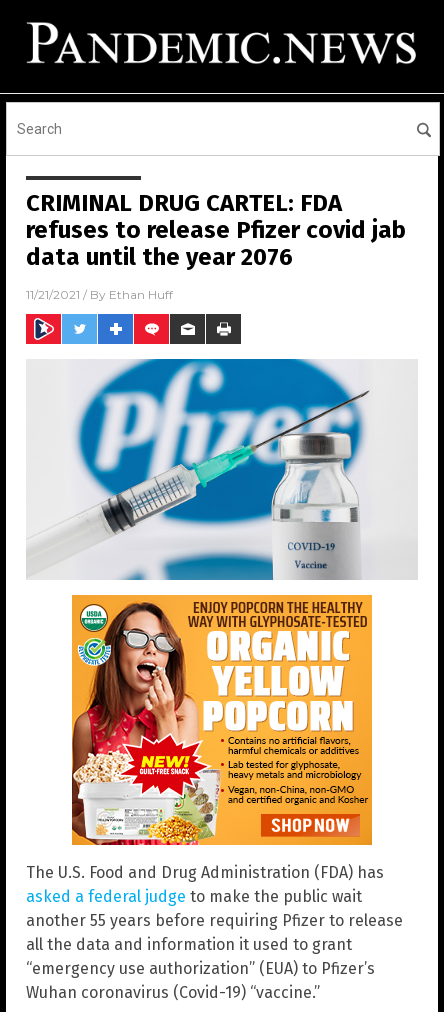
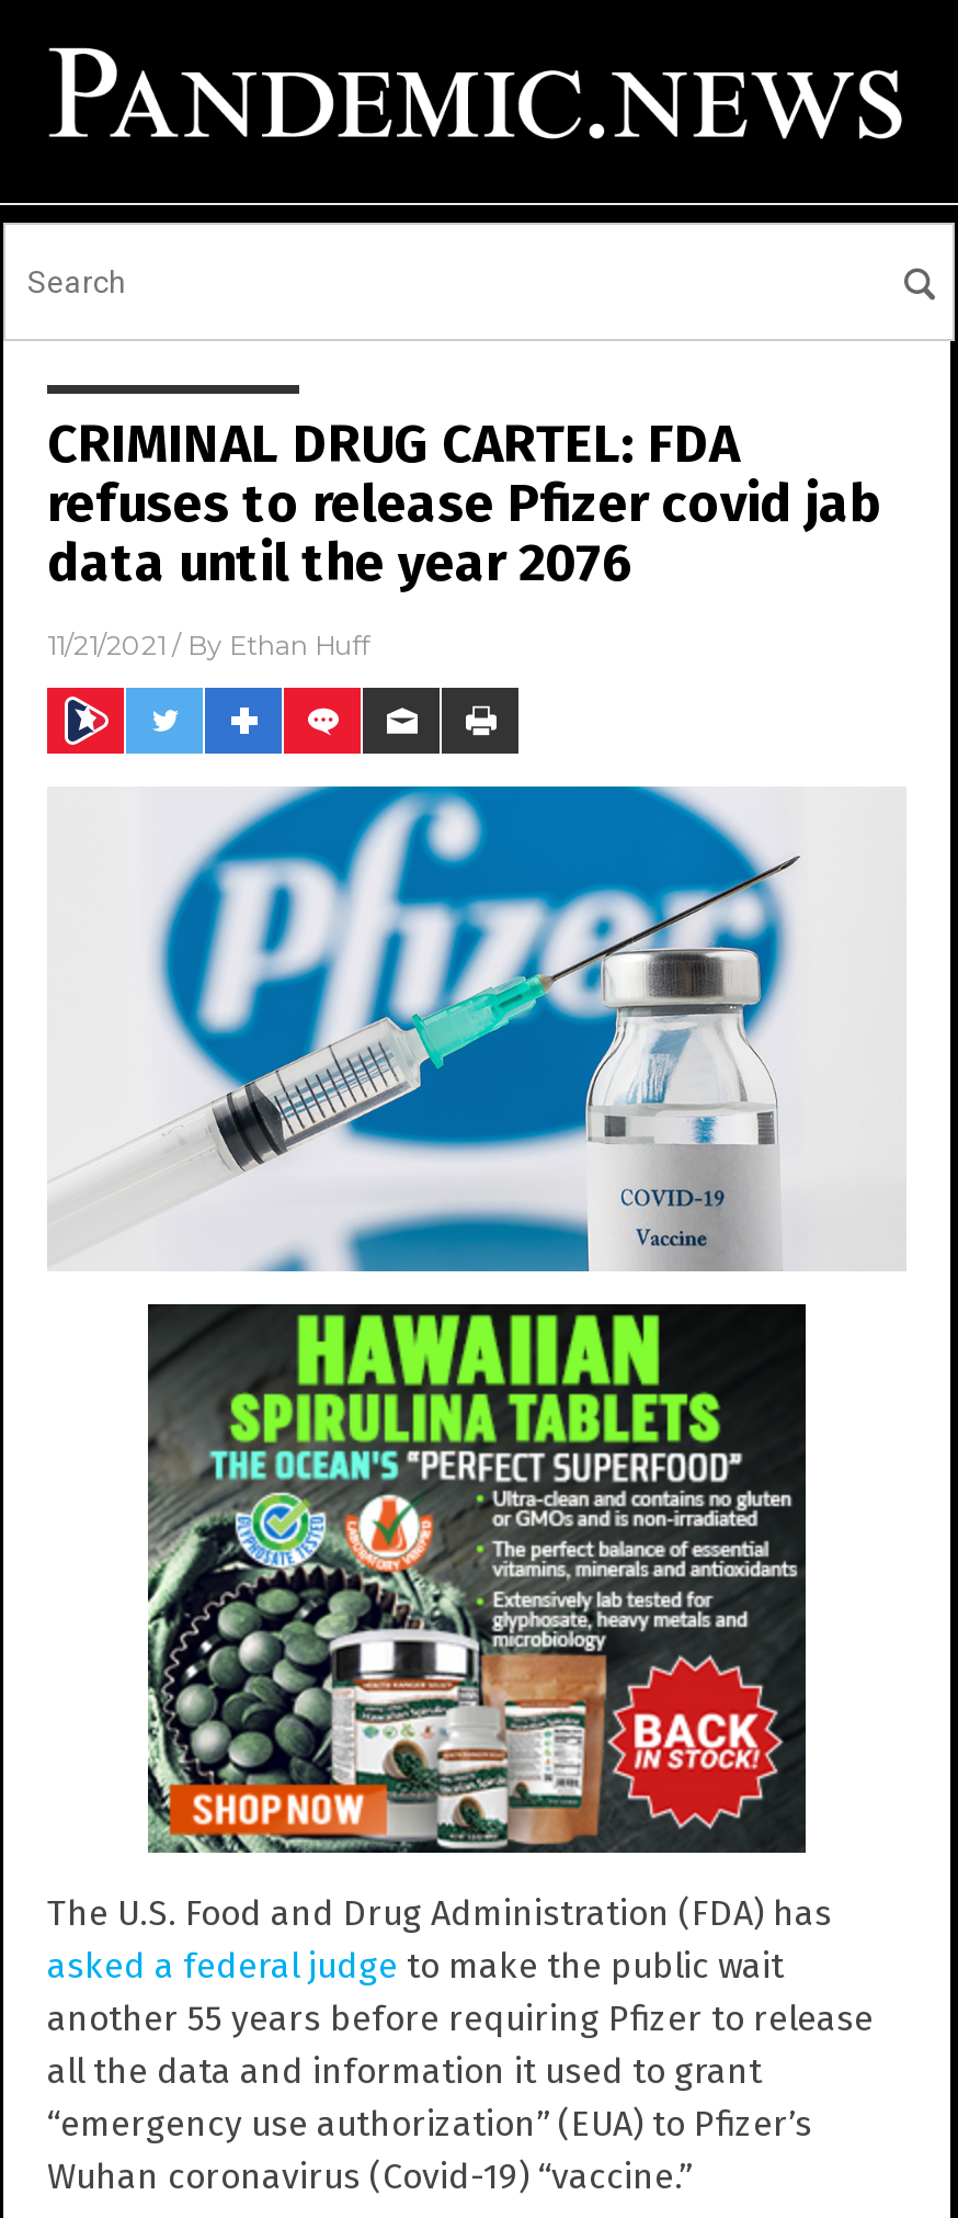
[71,594,373,846] [image] -> [146,1302,808,1855] [image]

